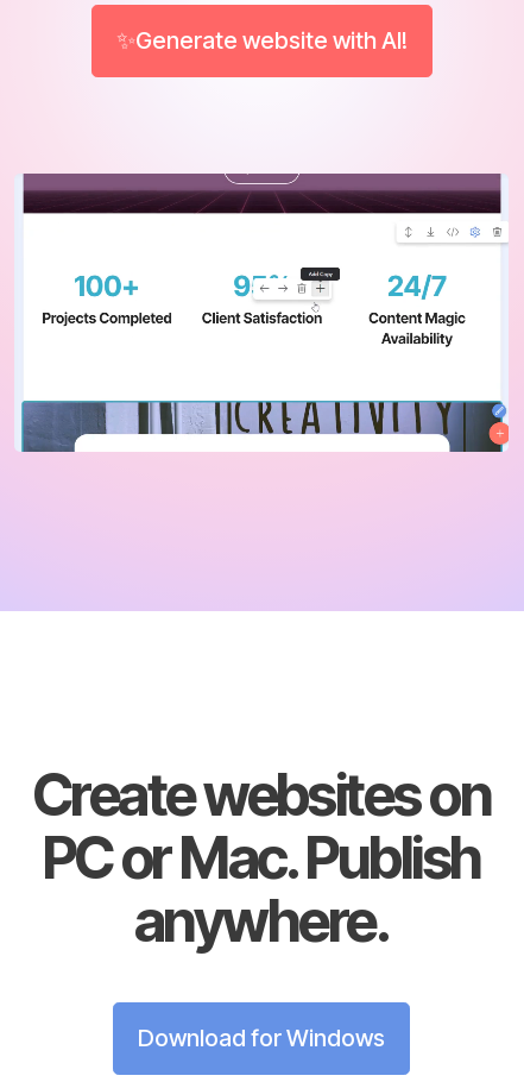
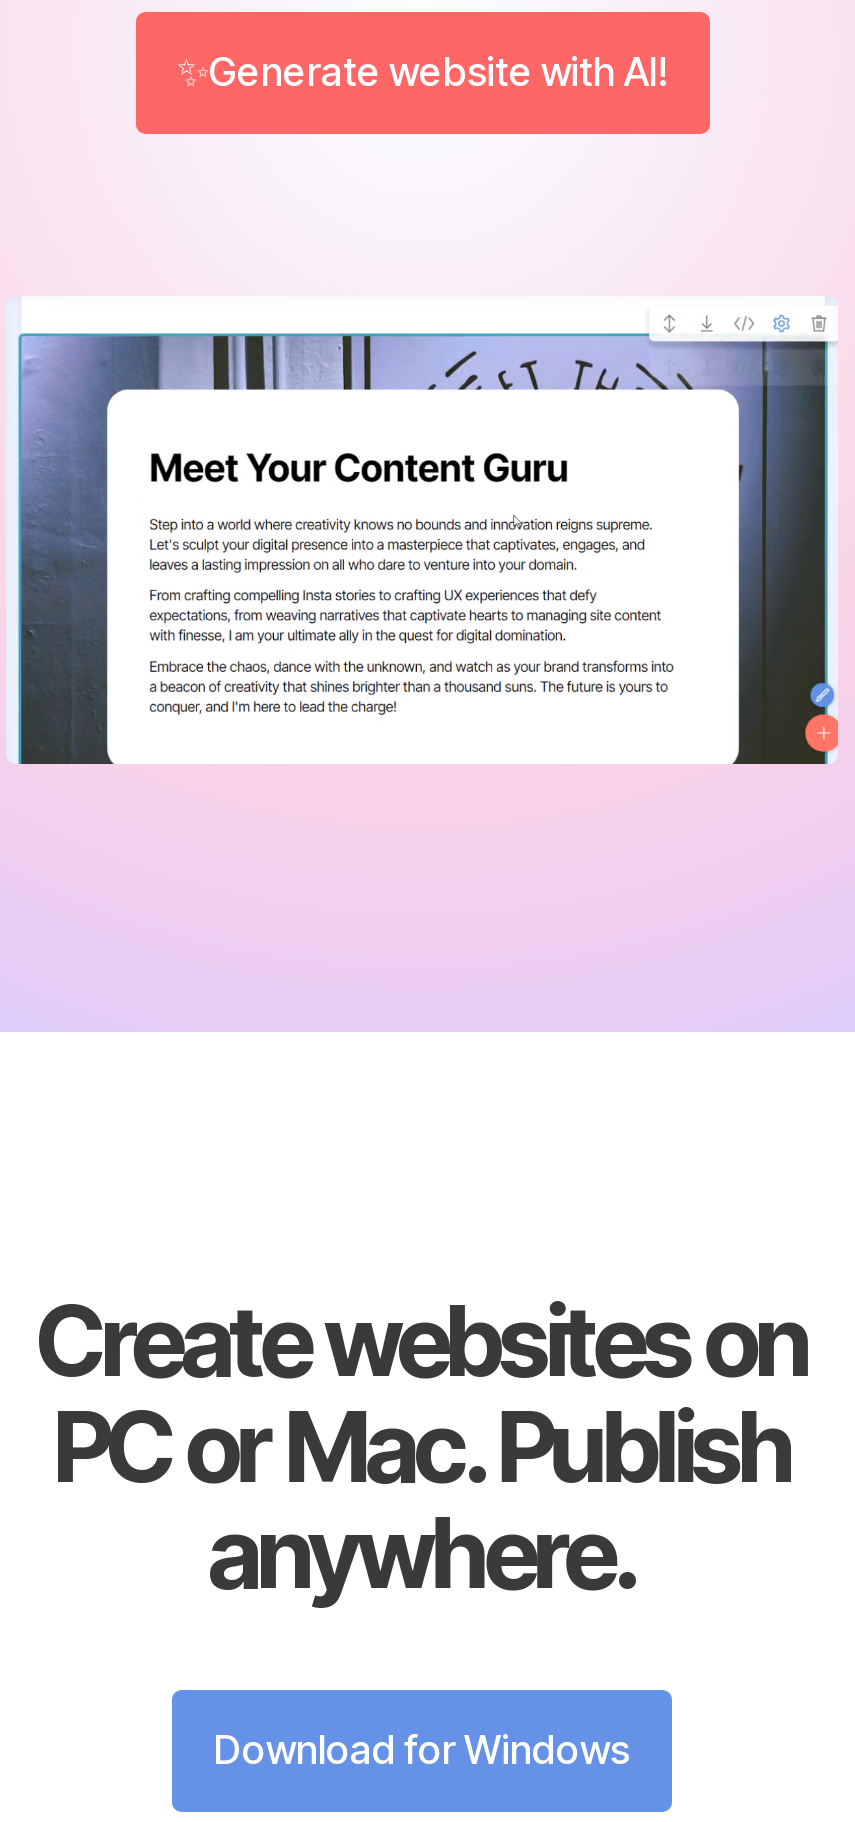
[21,172,504,453] [image] -> [16,296,832,766] [image]

